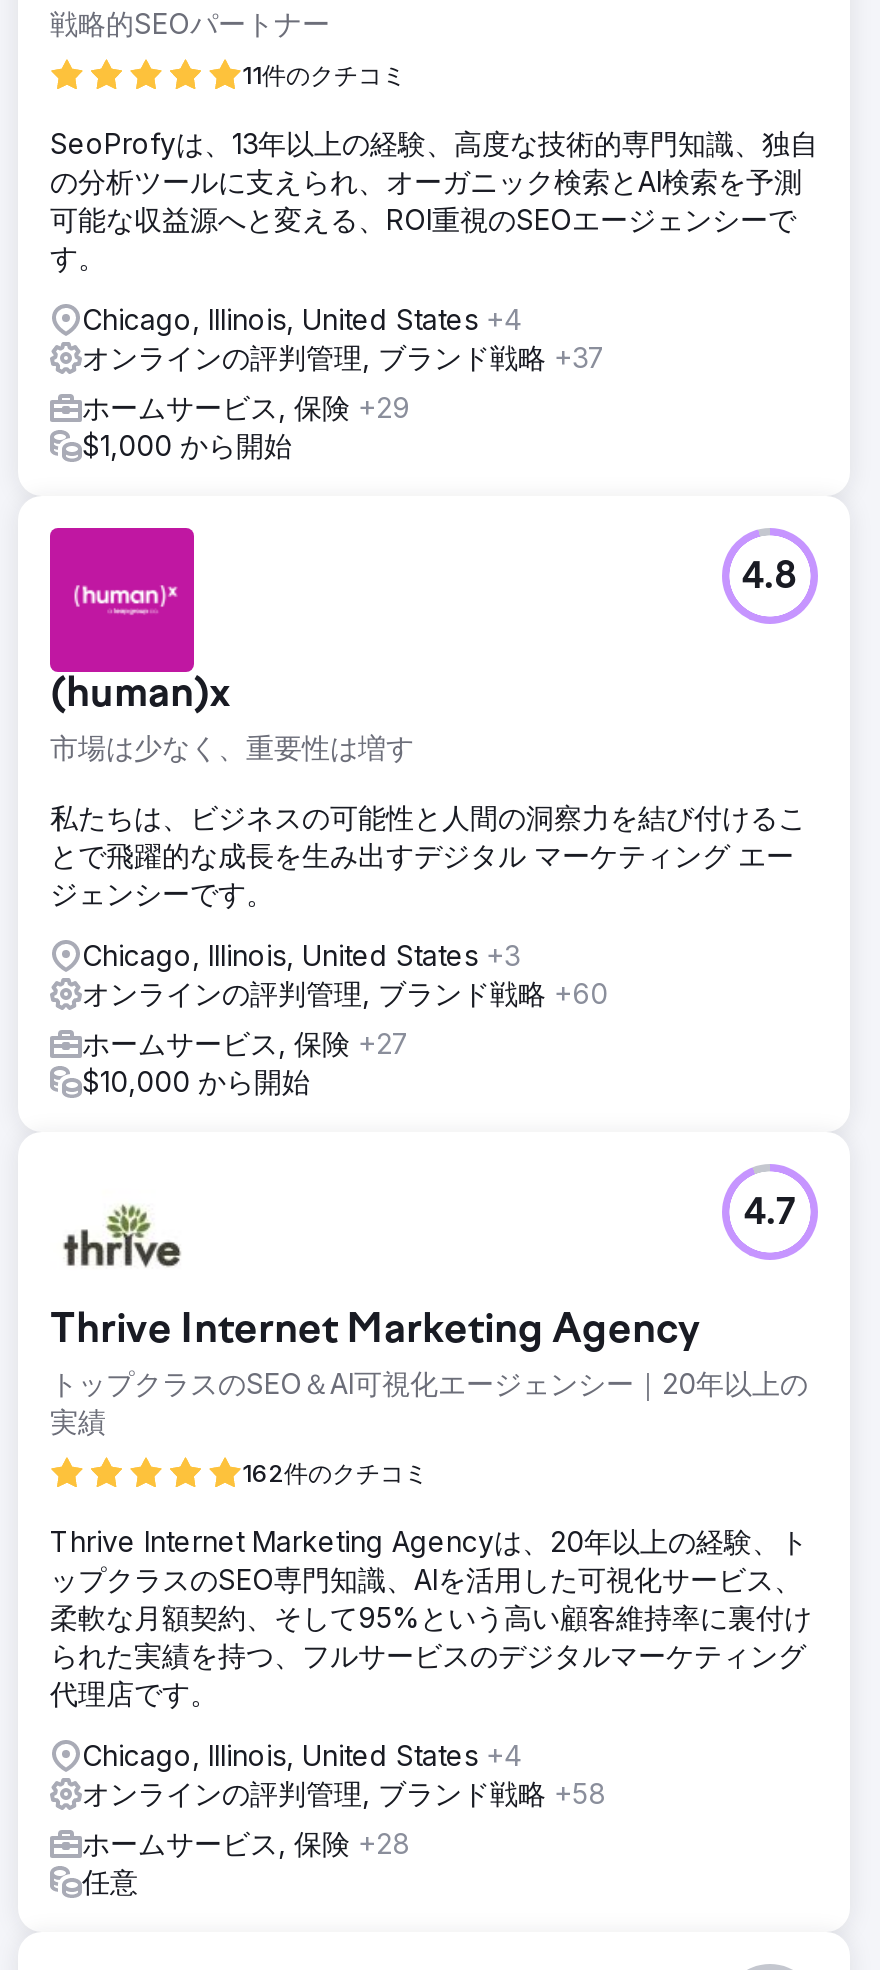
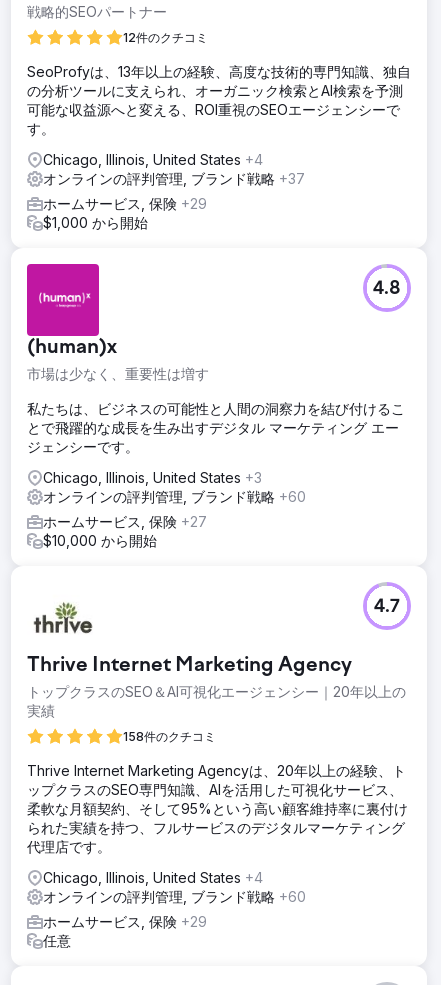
[242,60,406,90] 11件のクチコミ -> [123,30,208,45] 12件のクチコミ
[242,1458,428,1488] 162件のクチコミ -> [123,729,216,744] 158件のクチコミ
[82,1776,606,1810] オンラインの評判管理, ブランド戦略+58 -> [43,888,306,905] オンラインの評判管理, ブランド戦略+60
[82,1826,410,1860] ホームサービス, 保険+28 -> [43,913,207,930] ホームサービス, 保険+29

